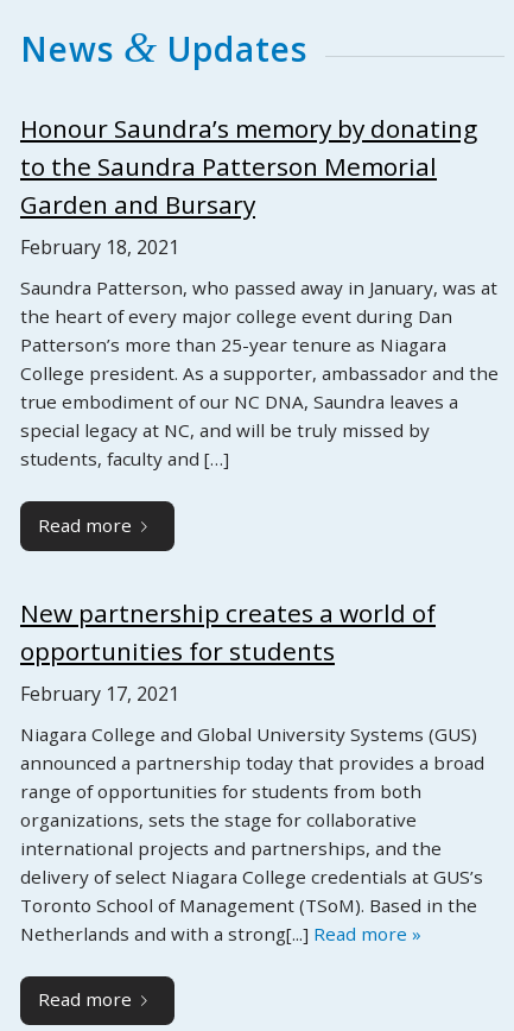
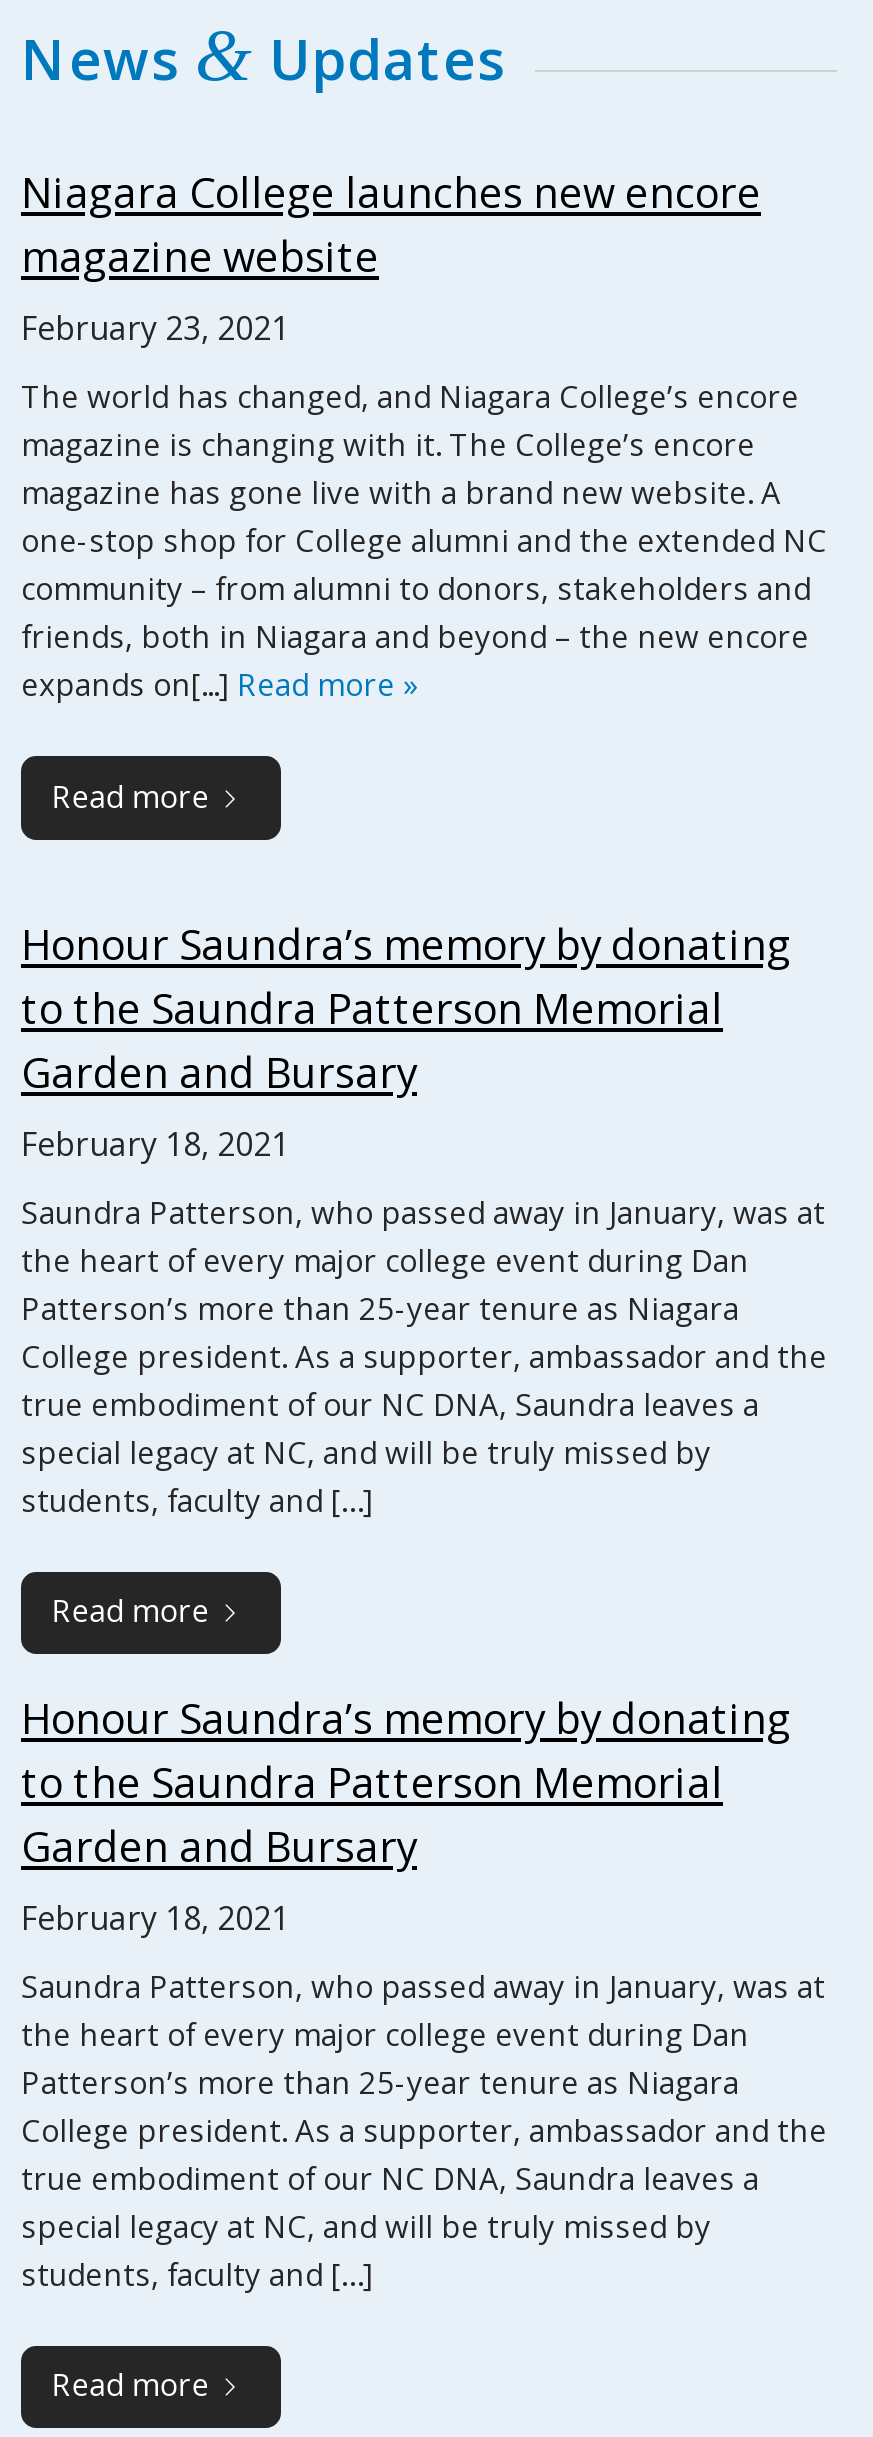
none -> [21,165,827,816] Niagara College launches new encore | magazine website | February 23, 2021 | The world has changed, and Niagara College’s encore | magazine is changing with it. The College’s encore | magazine has gone live with a brand new website. A | one-stop shop for College alumni and the extended NC | community – from alumni to donors, stakeholders and | friends, both in Niagara and beyond – the new encore | expands on[...] Read more » | Read more
[20,596,436,706] New partnership creates a world of | opportunities for students | February 17, 2021 -> [21,1689,791,1939] Honour Saundra’s memory by donating | to the Saundra Patterson Memorial | Garden and Bursary | February 18, 2021
[20,722,484,945] Niagara College and Global University Systems (GUS) | announced a partnership today that provides a broad | range of opportunities for students from both | organizations, sets the stage for collaborative | international projects and partnerships, and the | delivery of select Niagara College credentials at GUS’s | Toronto School of Management (TSoM). Based in the | Netherlands and with a strong[...] Read more » -> [21,1965,827,2293] Saundra Patterson, who passed away in January, was at | the heart of every major college event during Dan | Patterson’s more than 25-year tenure as Niagara | College president. As a supporter, ambassador and the | true embodiment of our NC DNA, Saundra leaves a | special legacy at NC, and will be truly missed by | students, faculty and […]

